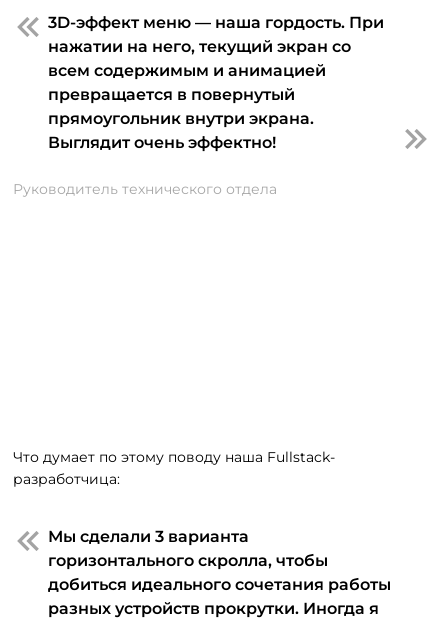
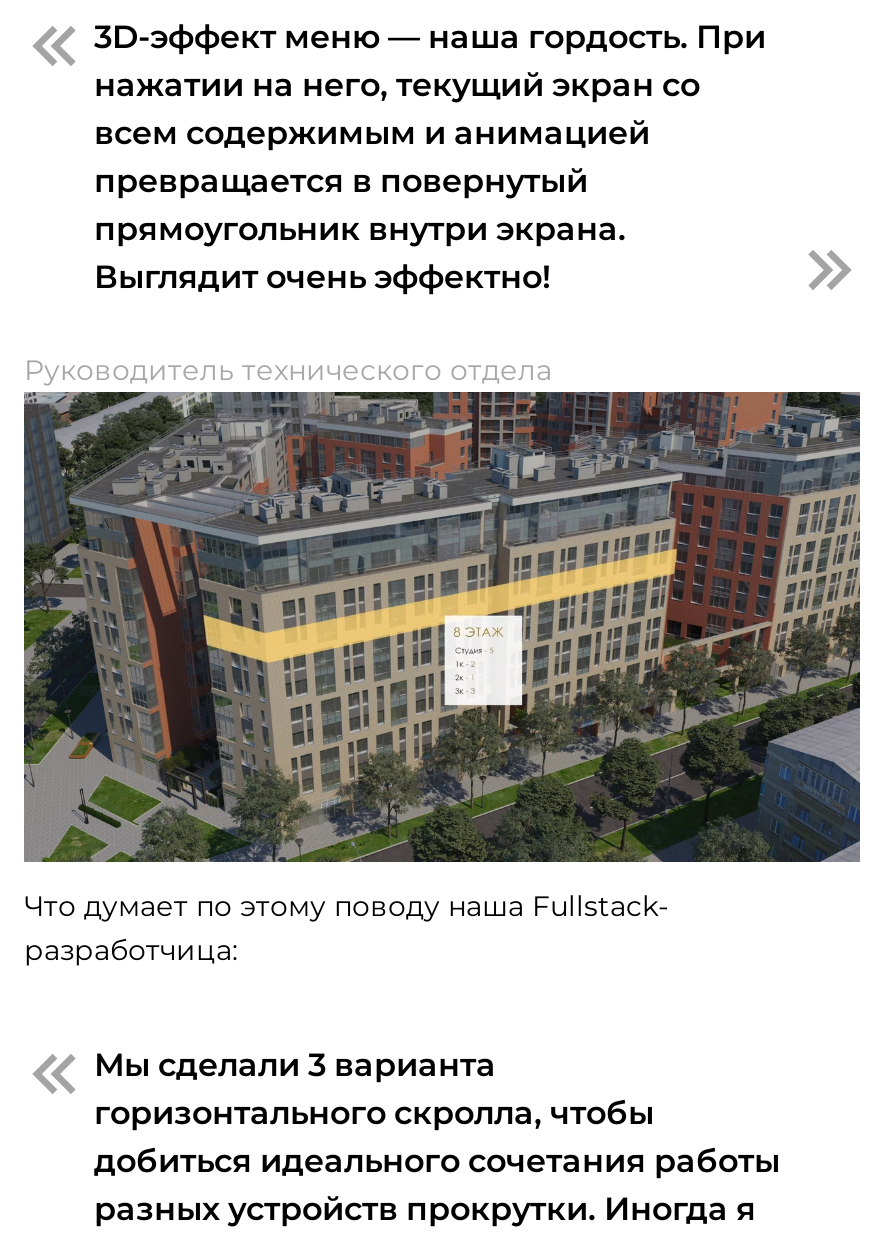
none -> [22,390,862,864] [image]

